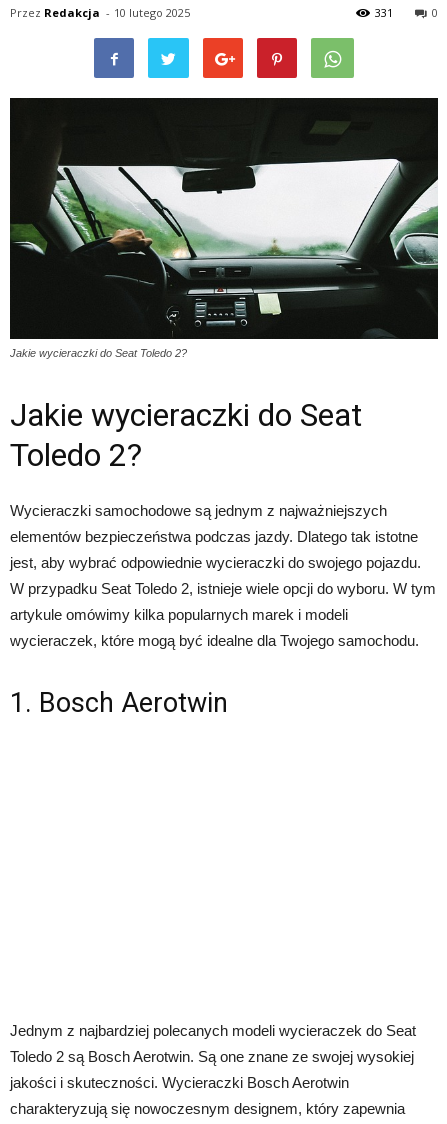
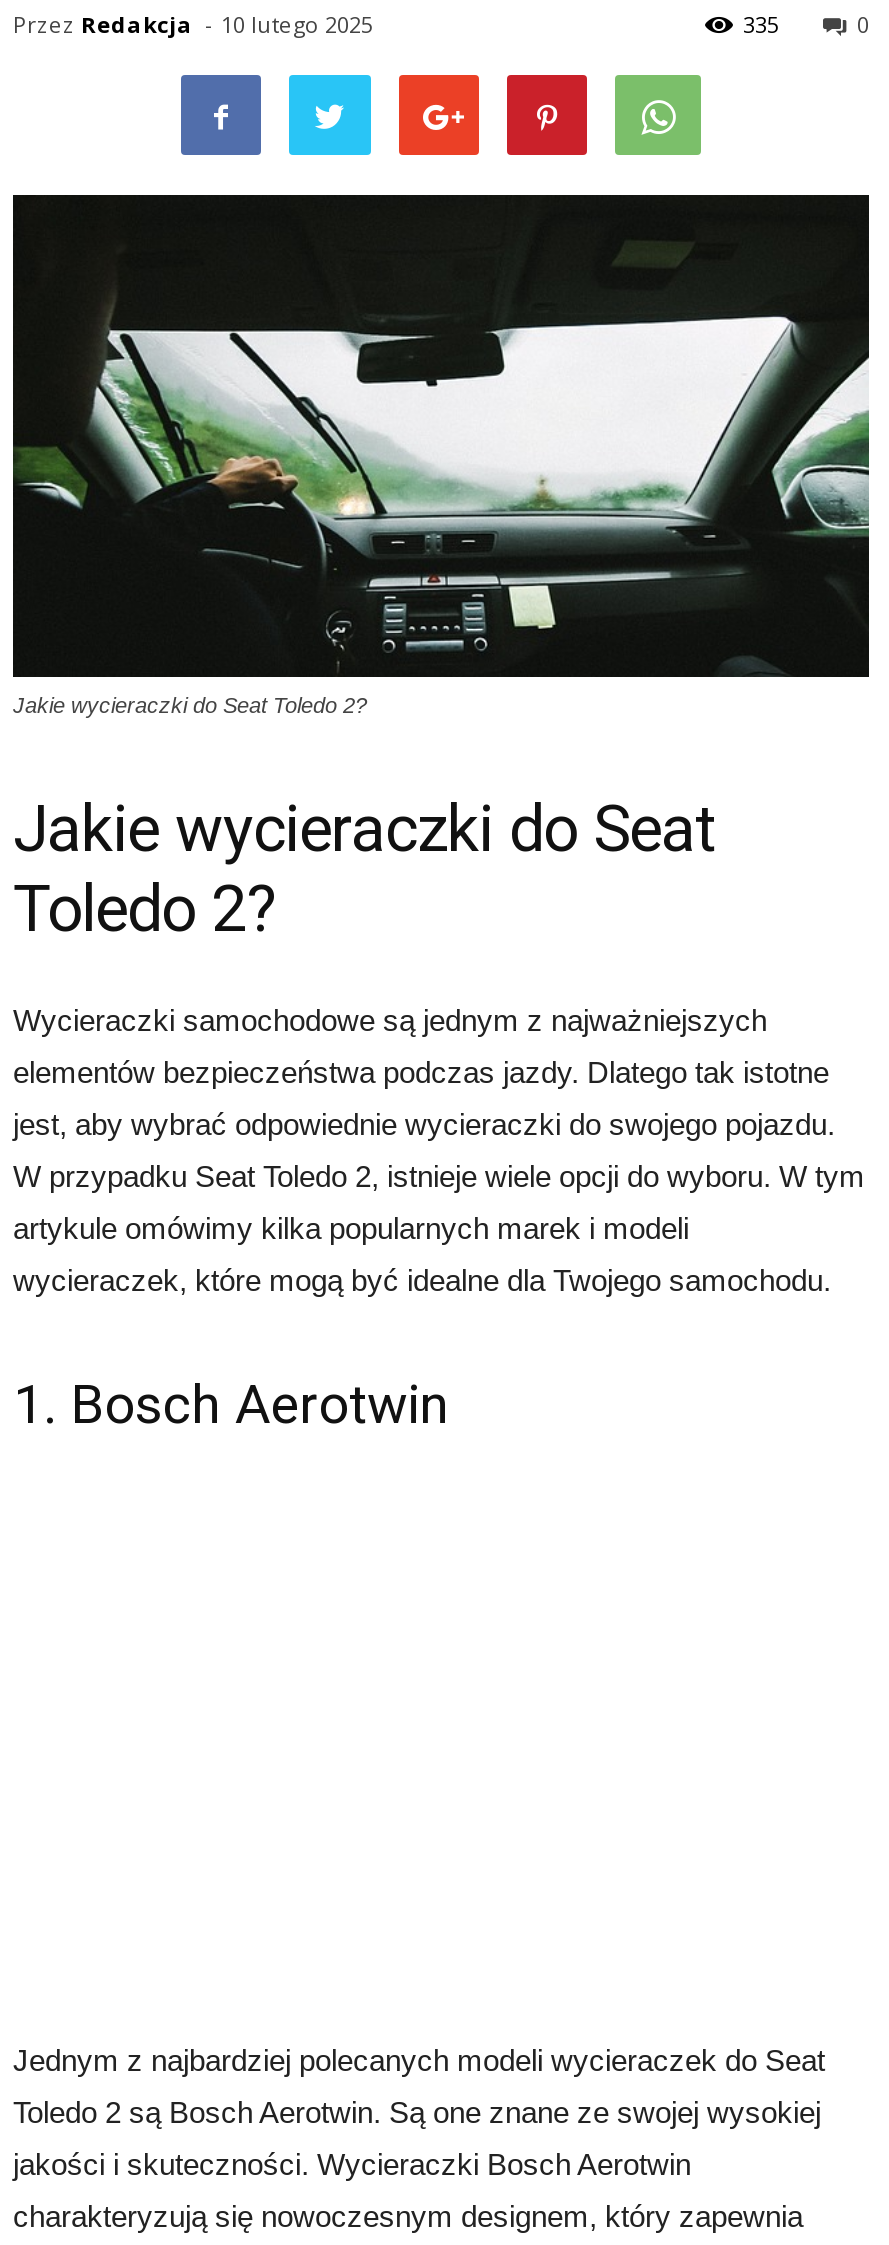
[375,5,393,20] 331 -> [743,9,779,39] 335

